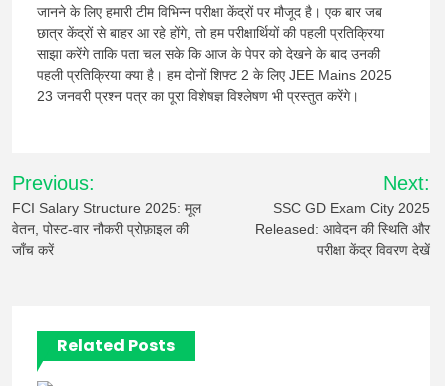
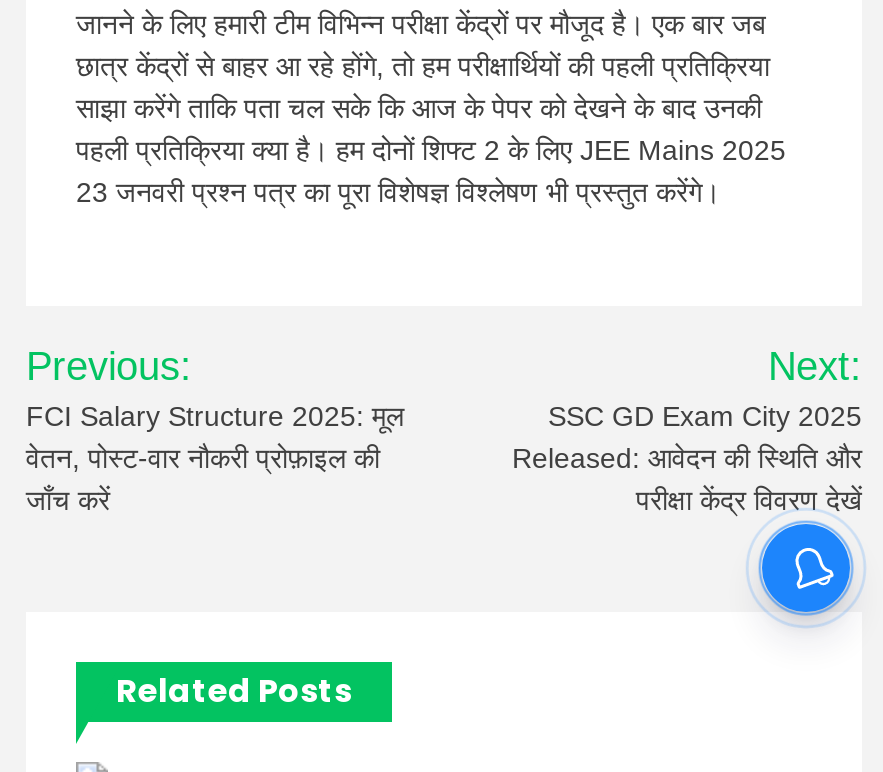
none -> [756,522,856,630] [image]

